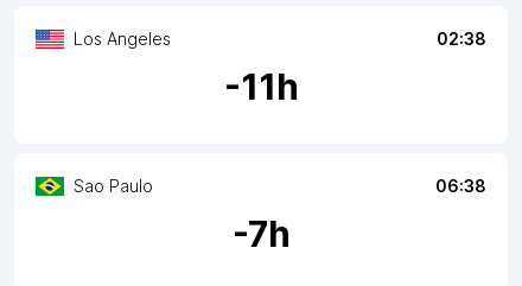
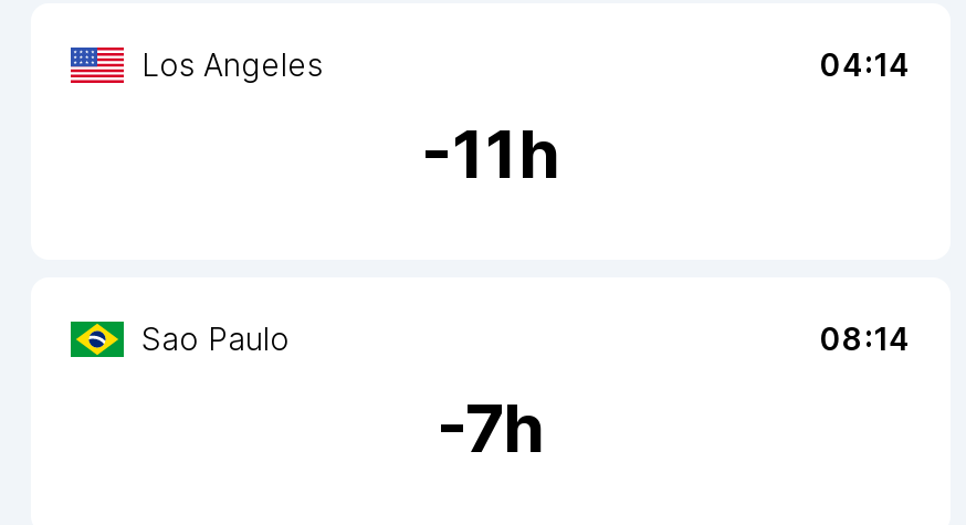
[437,28,486,48] 02:38 -> [820,45,911,82] 04:14
[435,175,486,196] 06:38 -> [820,319,911,357] 08:14

